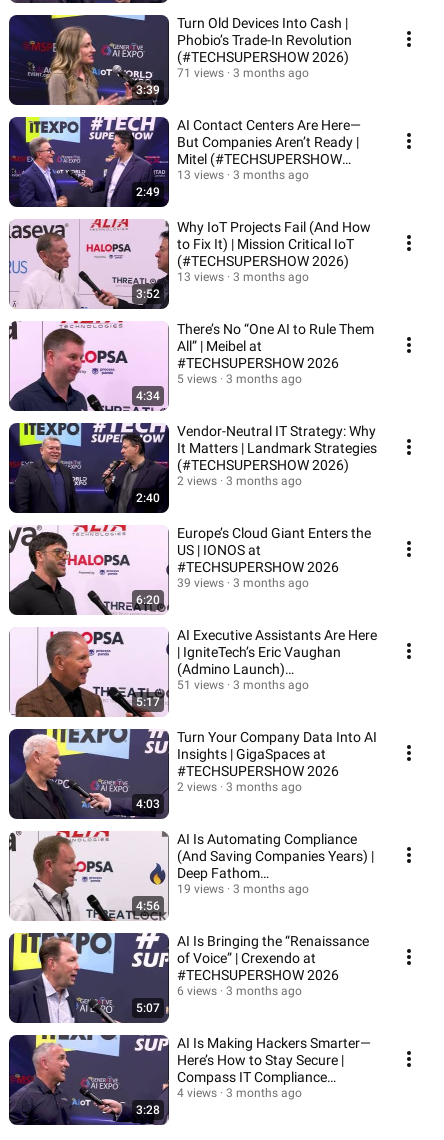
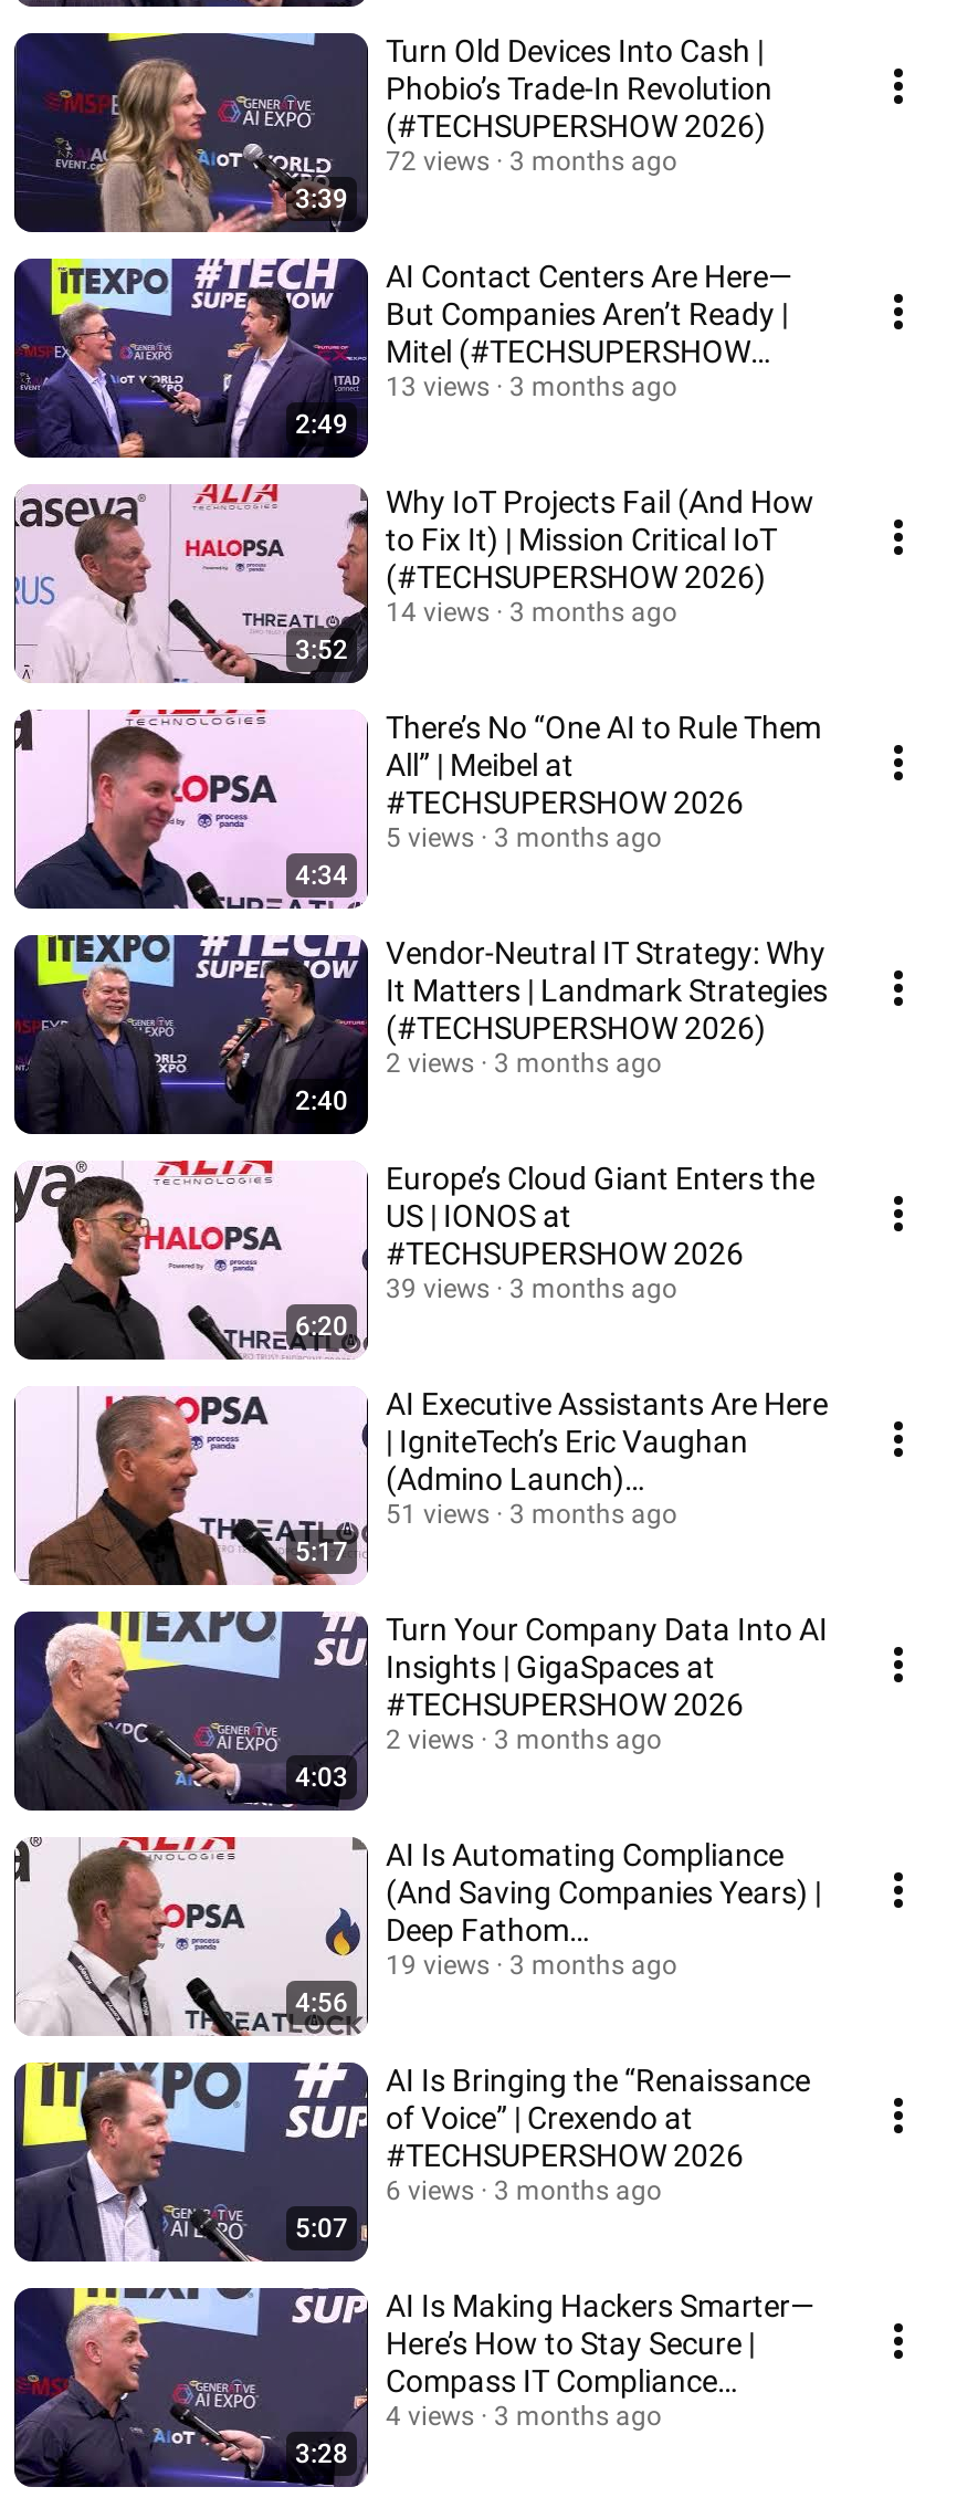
[177,66,309,80] 71 views 3 months ago -> [386,146,677,177] 72 views 3 months ago
[177,270,309,284] 13 views 3 months ago -> [386,597,677,628] 14 views 3 months ago

